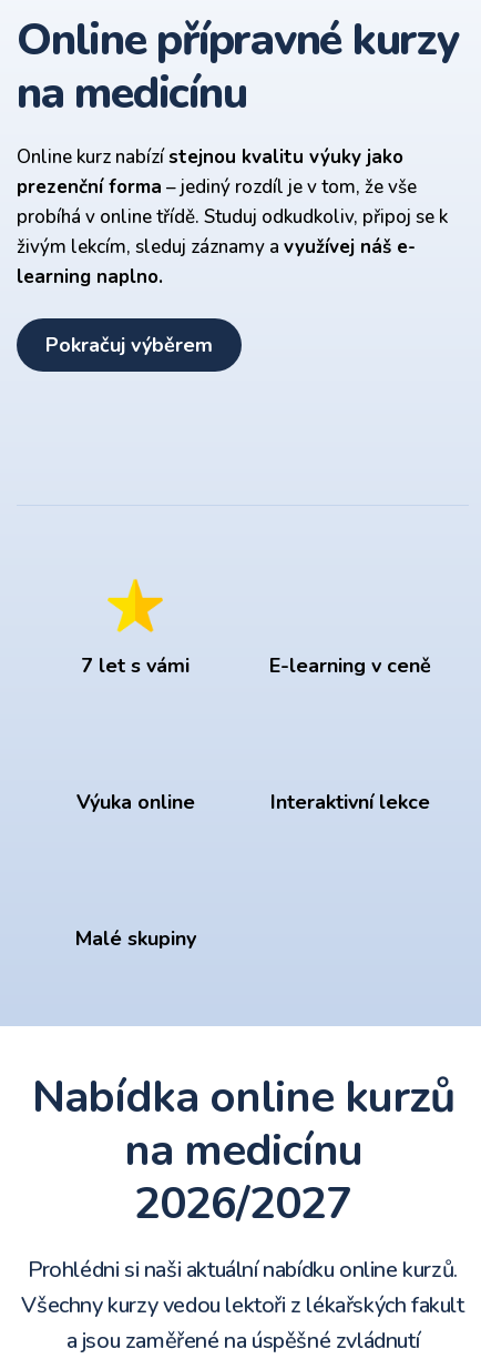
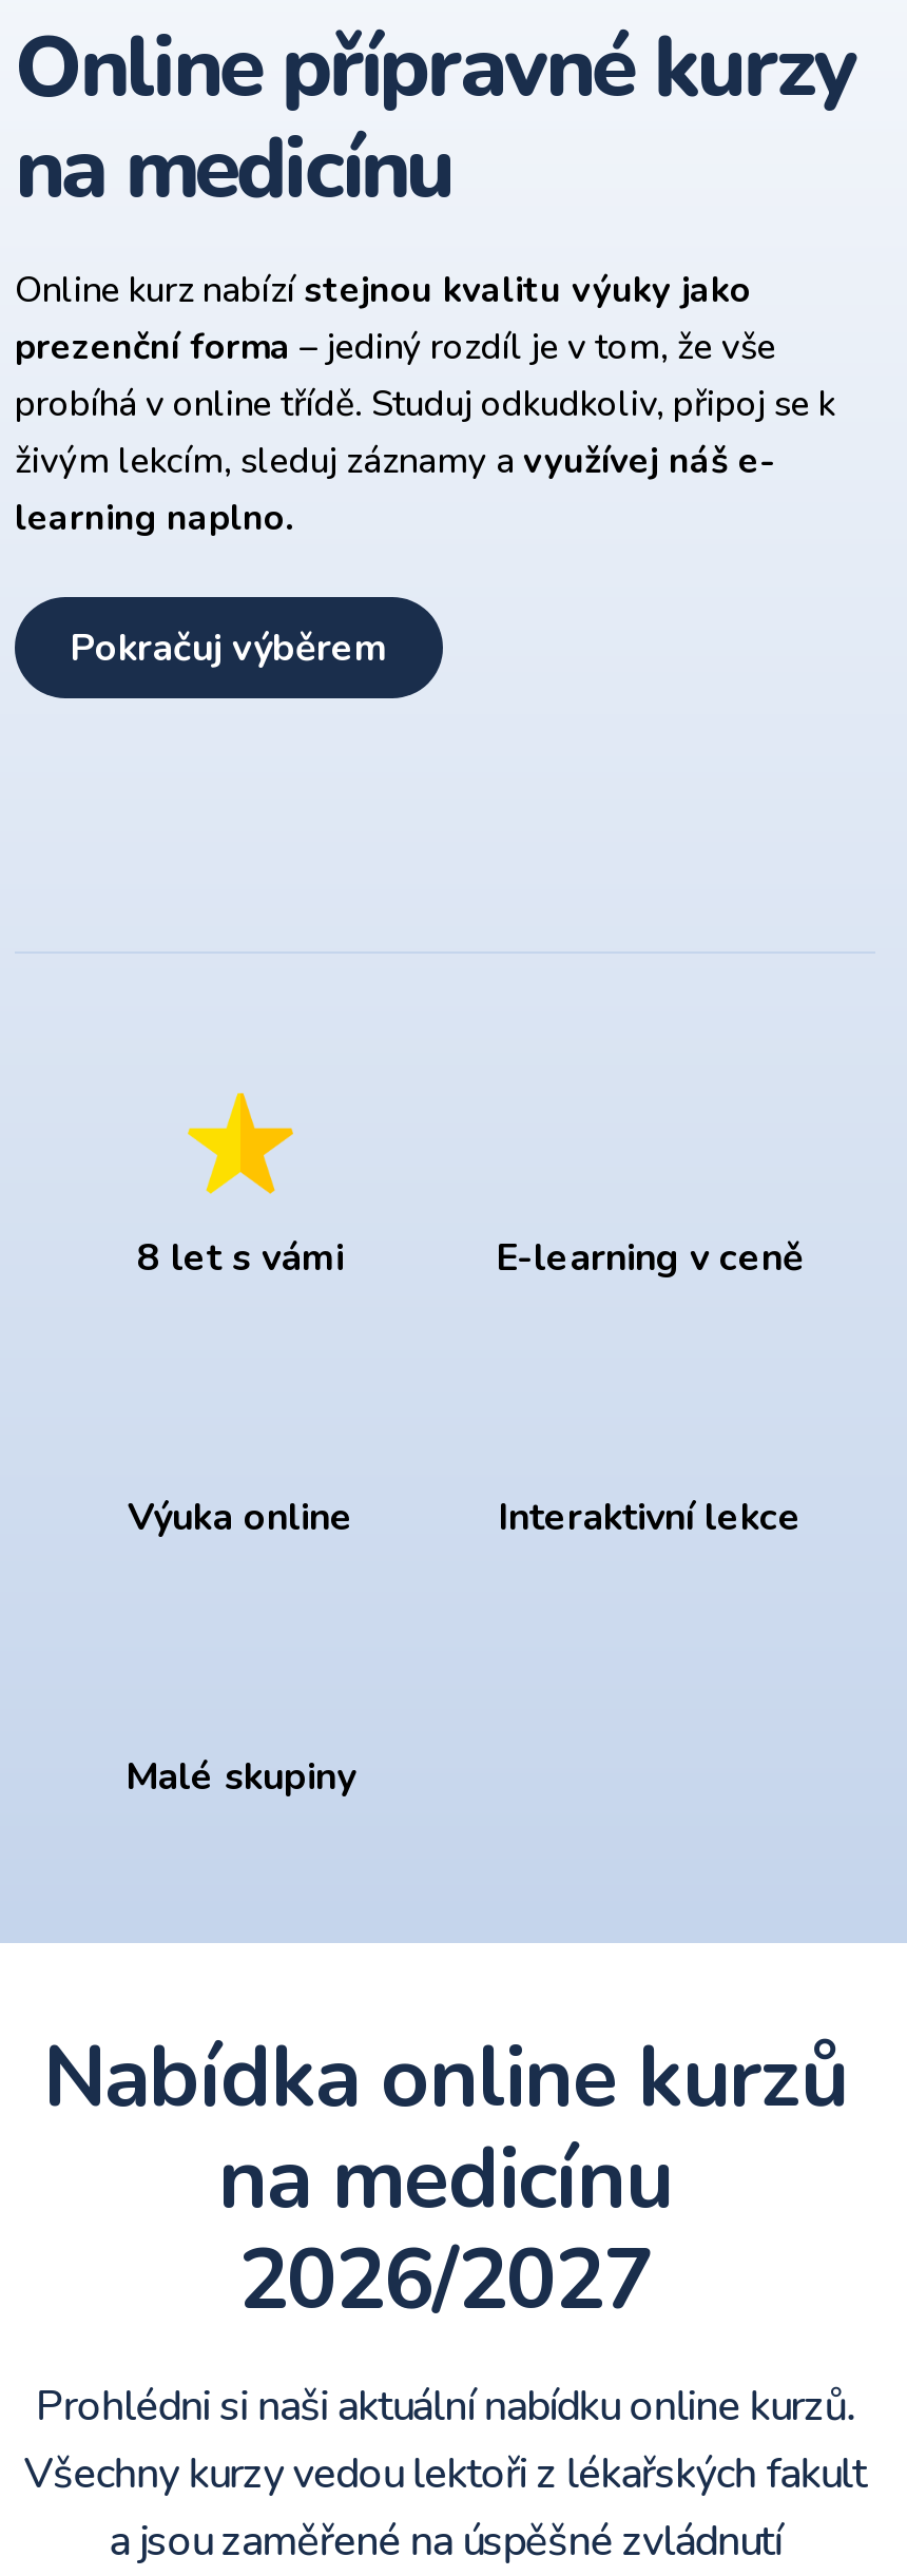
[81,652,190,679] 7 let s vámi -> [137,1232,344,1283] 8 let s vámi

